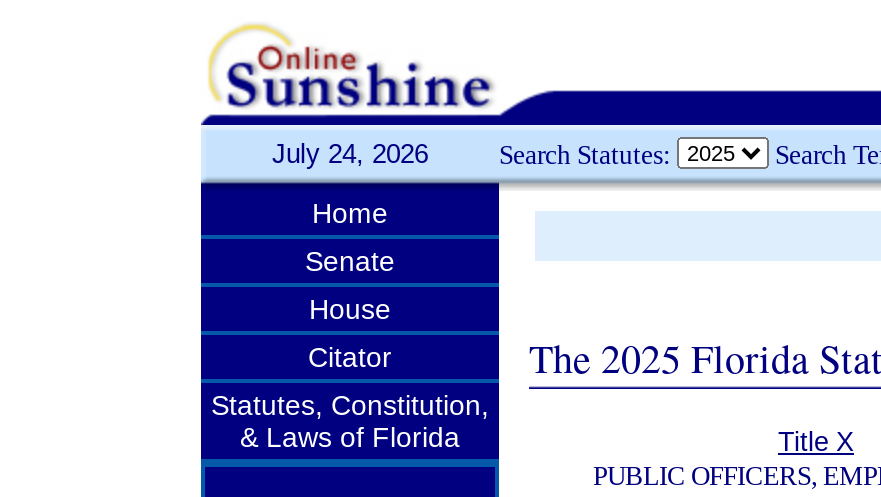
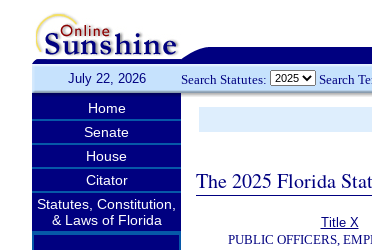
[272,139,428,169] July 24, 2026 -> [67,71,145,86] July 22, 2026

